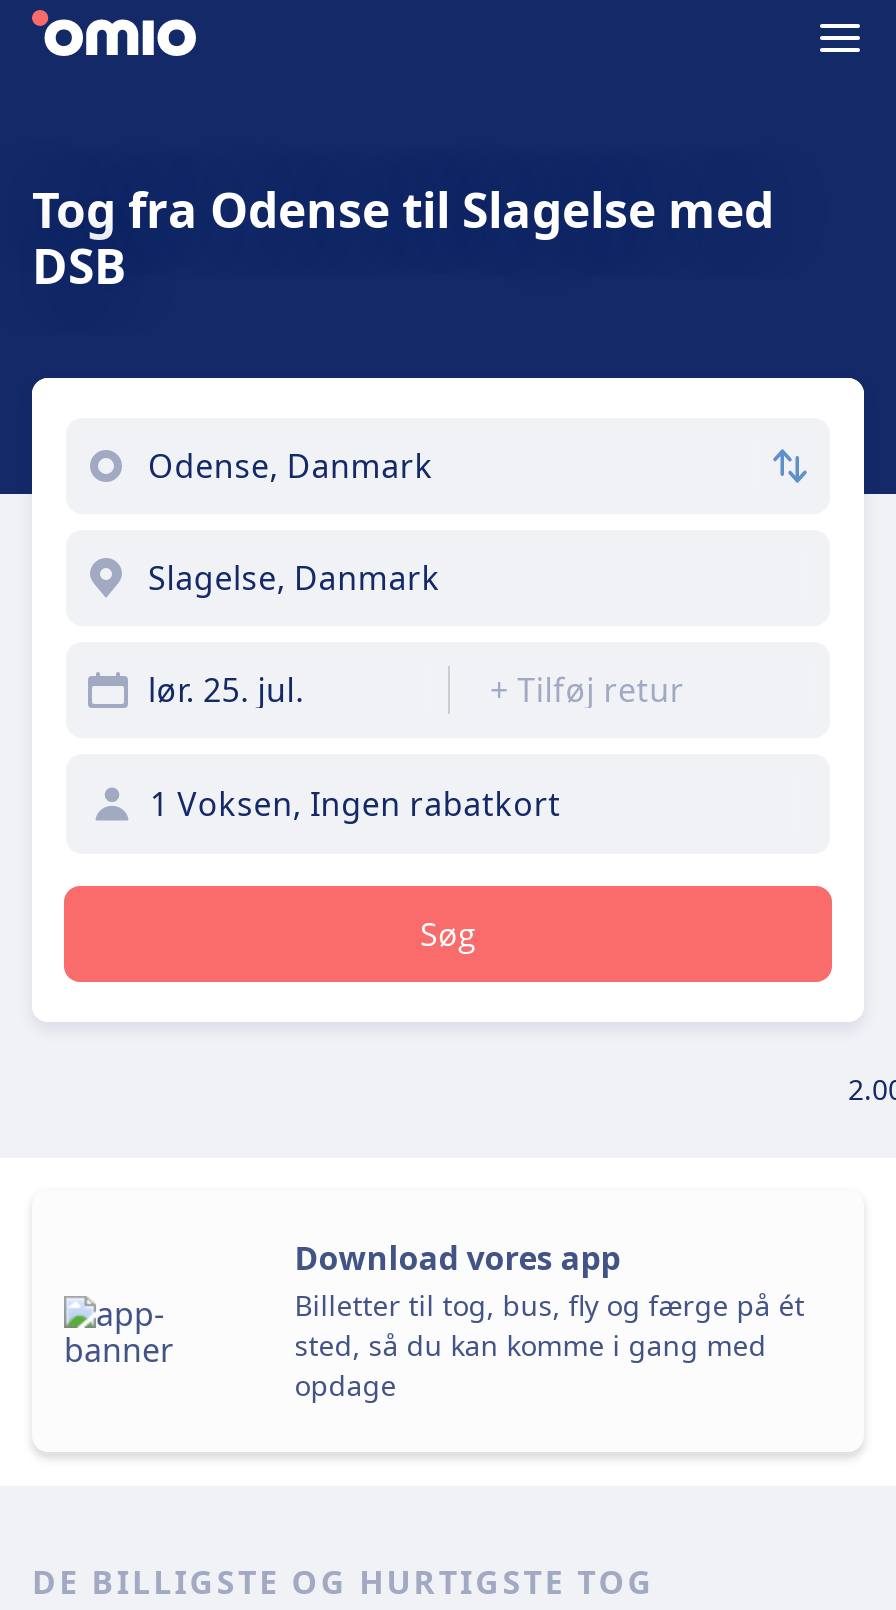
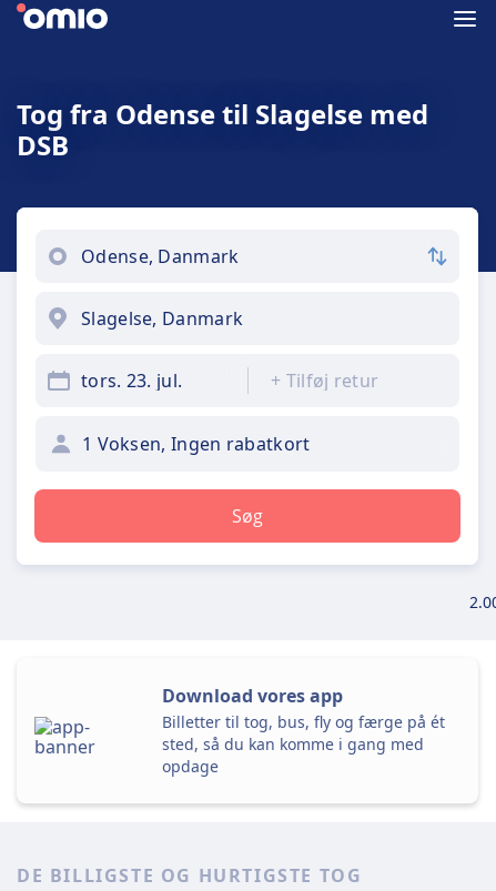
[148,668,304,712] lør. 25. jul. -> [81,368,182,393] tors. 23. jul.

